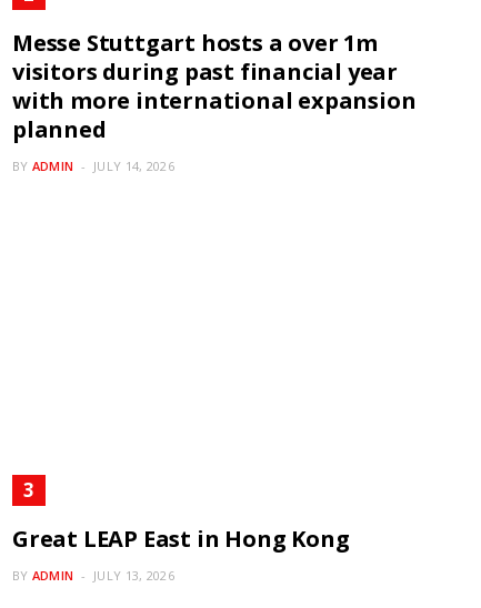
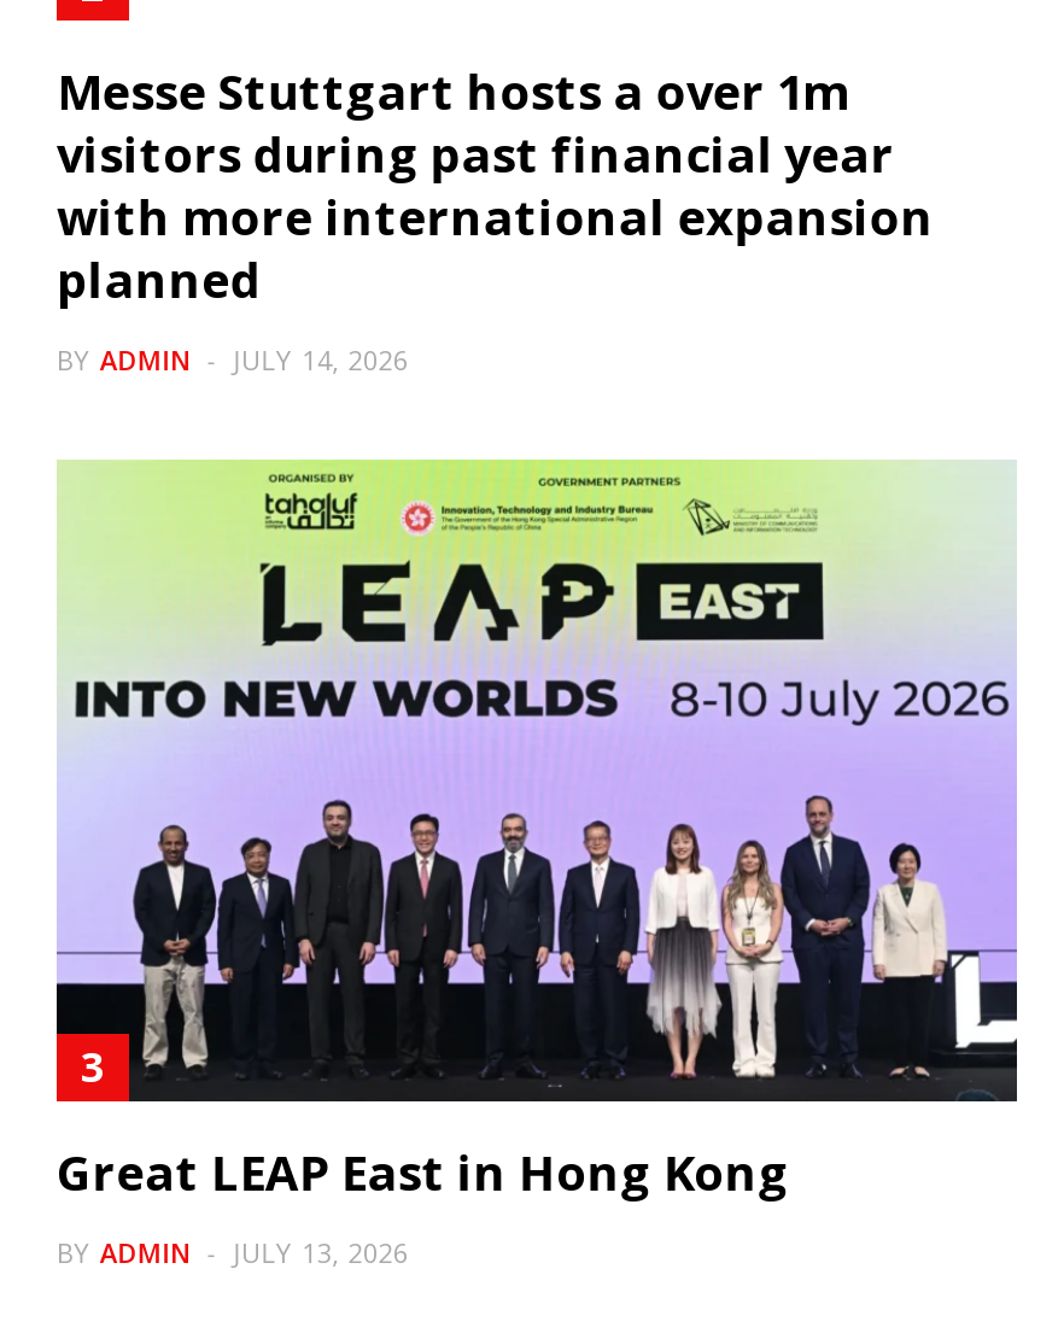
none -> [54,458,1019,1105] [image]

